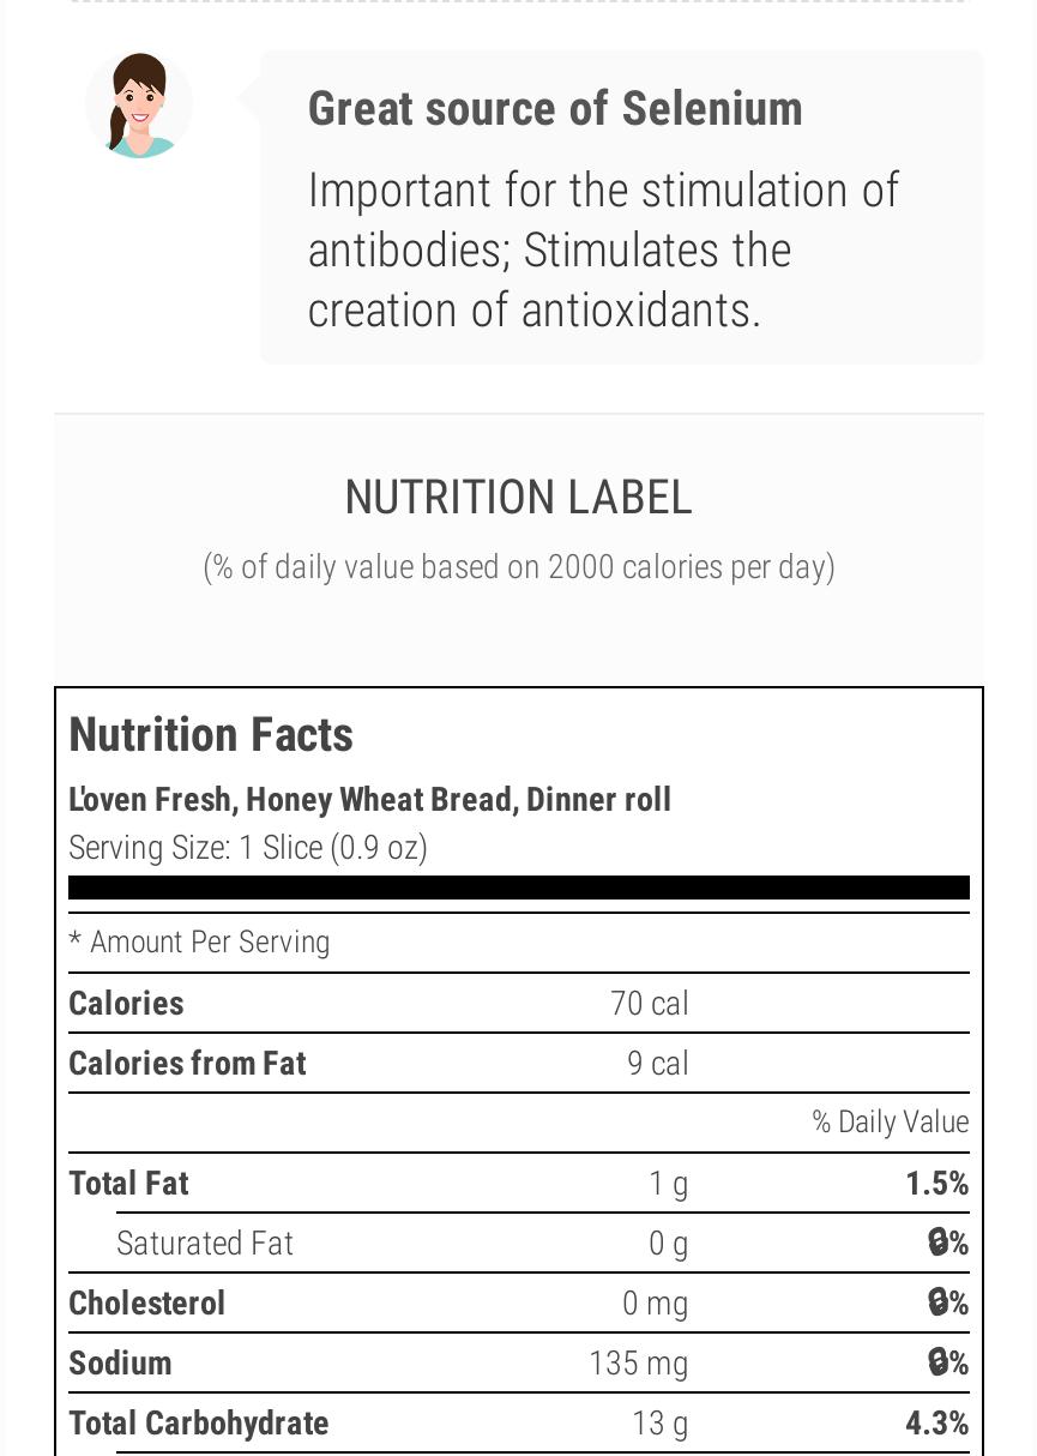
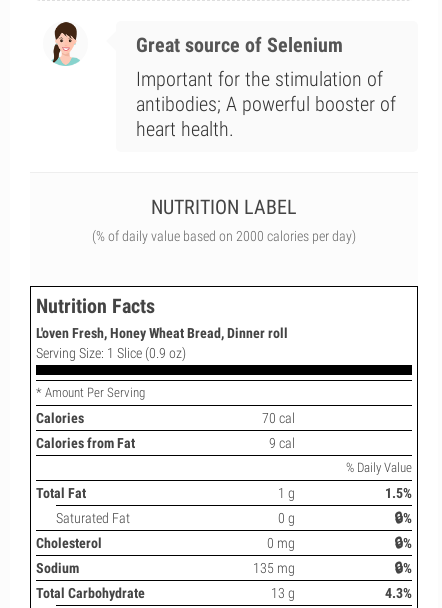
[308,221,792,338] antibodies; Stimulates the | creation of antioxidants. -> [136,92,396,141] antibodies; A powerful booster of | heart health.

